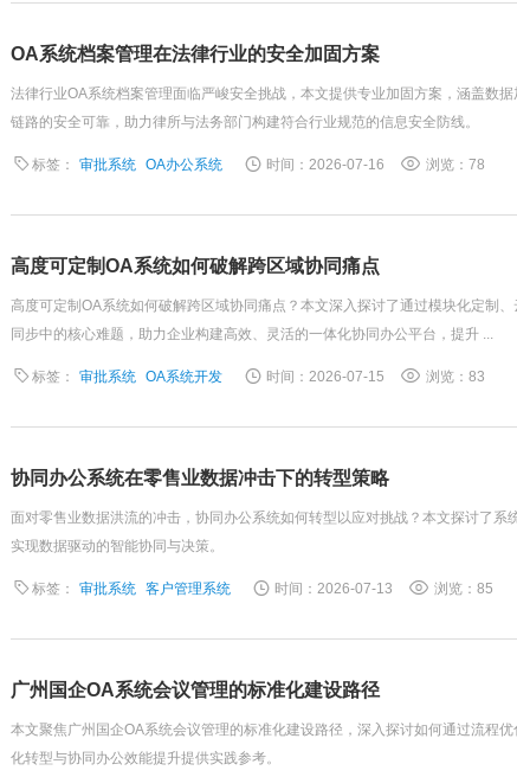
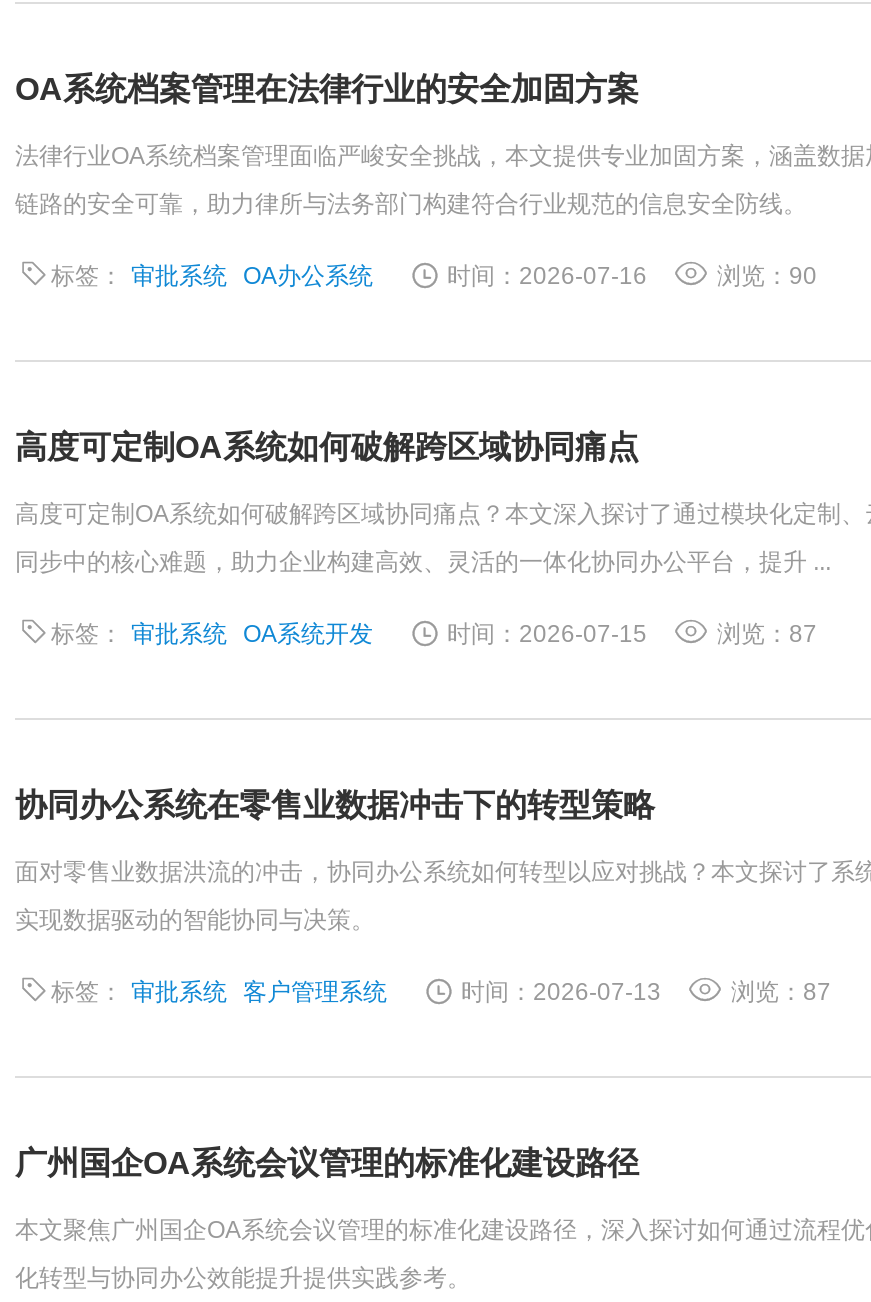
[426,156,485,173] 浏览：78 -> [717,262,817,290] 浏览：90
[426,368,485,385] 浏览：83 -> [717,620,817,648] 浏览：87
[434,580,493,597] 浏览：85 -> [731,978,831,1006] 浏览：87

